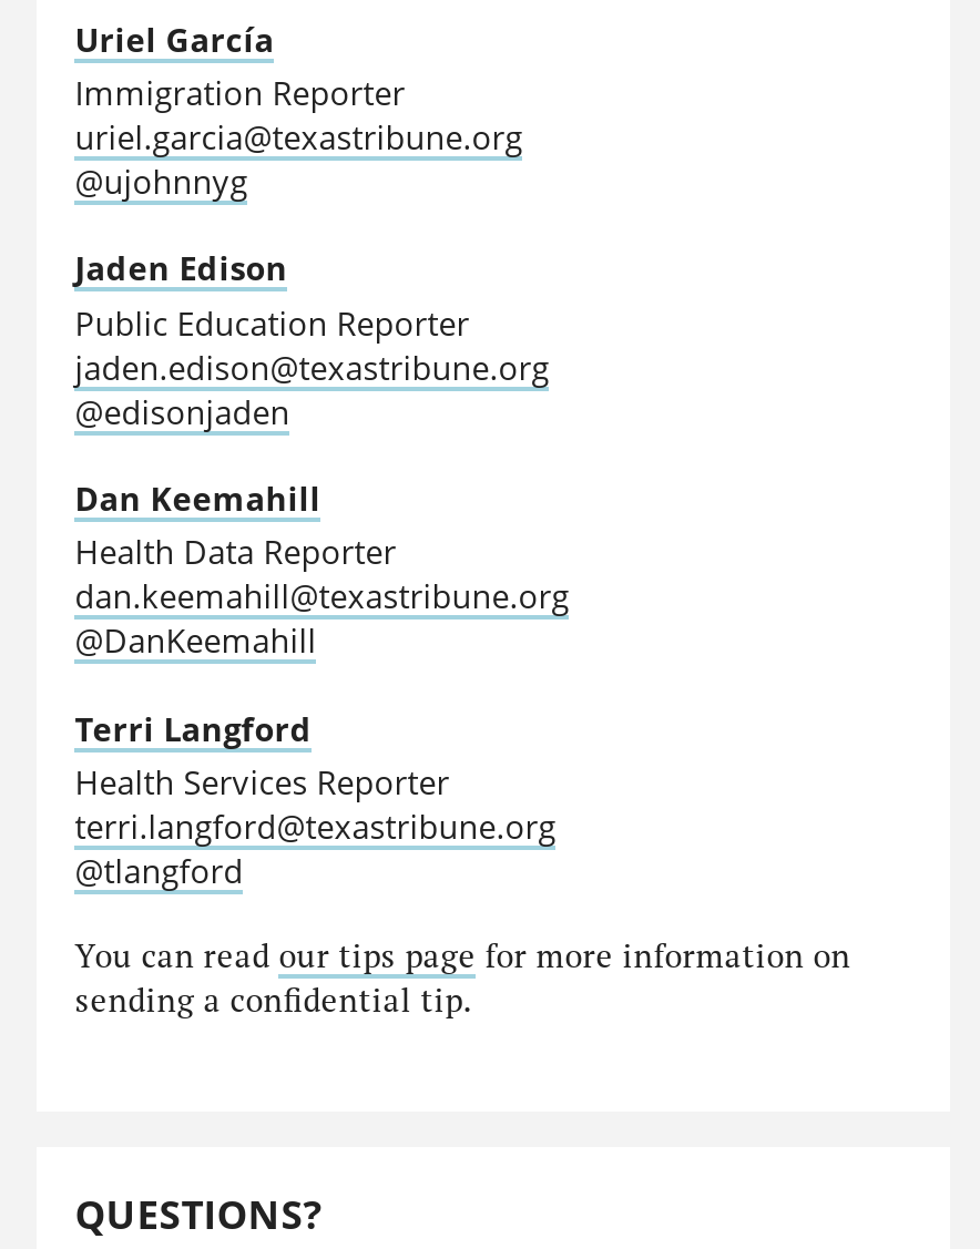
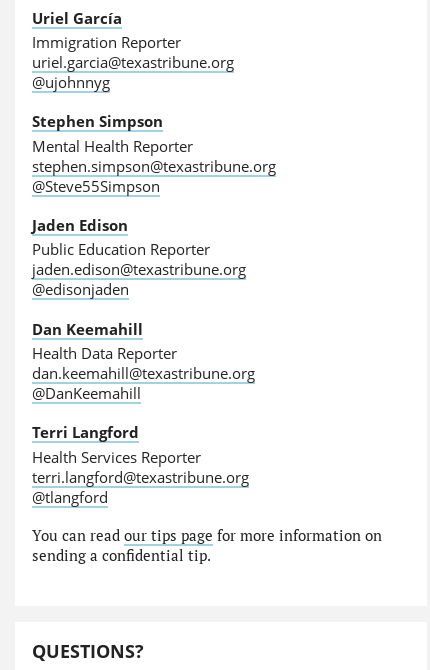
none -> [32,111,276,196] Stephen Simpson | Mental Health Reporter | stephen.simpson@texastribune.org | @Steve55Simpson

